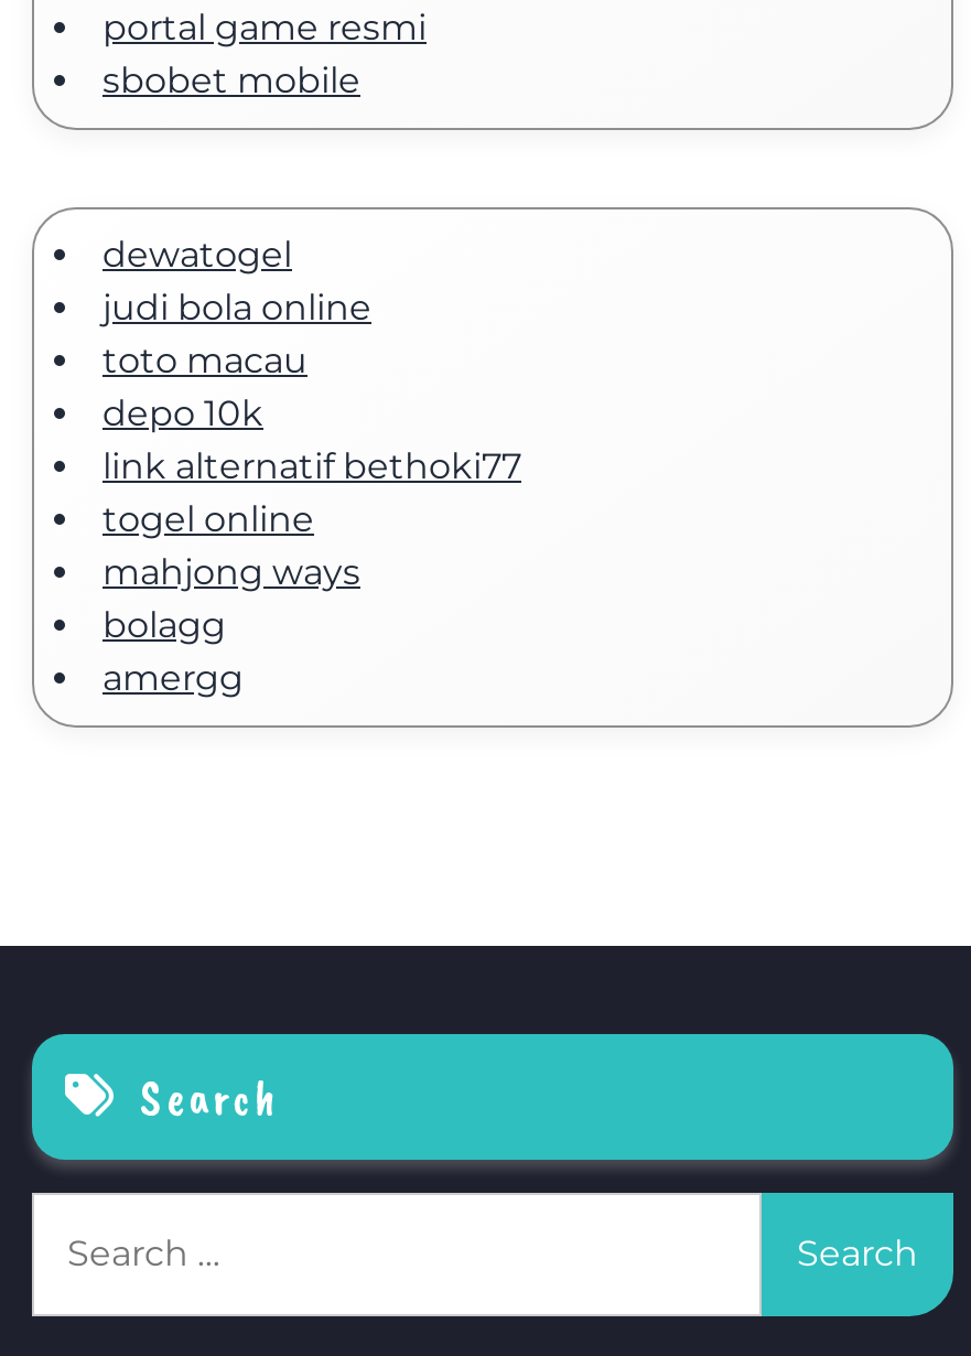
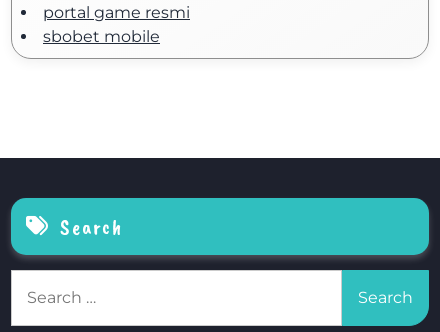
[103,234,521,699] dewatogel | judi bola online | toto macau | depo 10k | link alternatif bethoki77 | togel online | mahjong ways | bolagg | amergg -> none

